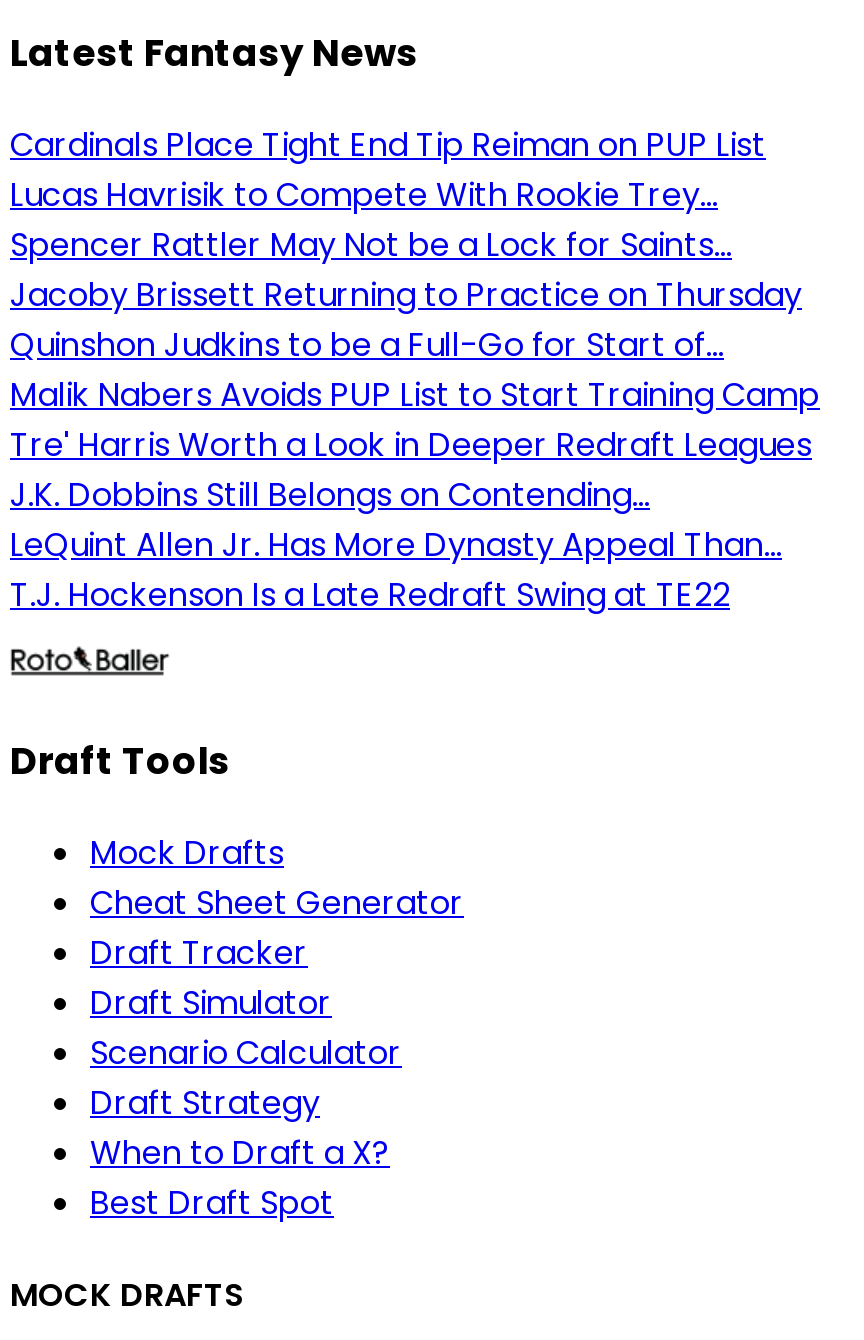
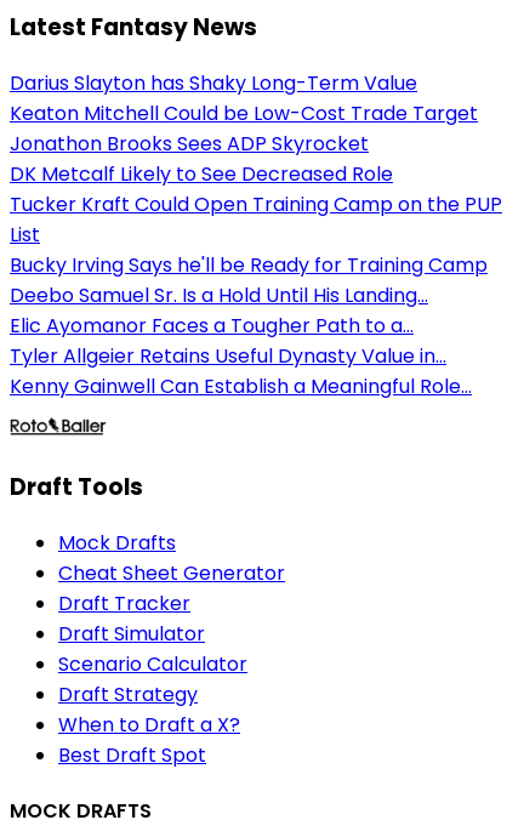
[10,122,820,618] Cardinals Place Tight End Tip Reiman on PUP List | Lucas Havrisik to Compete With Rookie Trey... | Spencer Rattler May Not be a Lock for Saints... | Jacoby Brissett Returning to Practice on Thursday | Quinshon Judkins to be a Full-Go for Start of... | Malik Nabers Avoids PUP List to Start Training Camp | Tre' Harris Worth a Look in Deeper Redraft Leagues | J.K. Dobbins Still Belongs on Contending... | LeQuint Allen Jr. Has More Dynasty Appeal Than... | T.J. Hockenson Is a Late Redraft Swing at TE22 -> [10,69,502,400] Darius Slayton has Shaky Long-Term Value | Keaton Mitchell Could be Low-Cost Trade Target | Jonathon Brooks Sees ADP Skyrocket | DK Metcalf Likely to See Decreased Role | Tucker Kraft Could Open Training Camp on the PUP | List | Bucky Irving Says he'll be Ready for Training Camp | Deebo Samuel Sr. Is a Hold Until His Landing... | Elic Ayomanor Faces a Tougher Path to a... | Tyler Allgeier Retains Useful Dynasty Value in... | Kenny Gainwell Can Establish a Meaningful Role...

